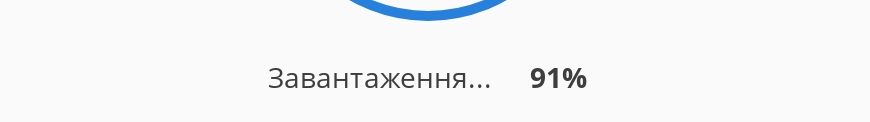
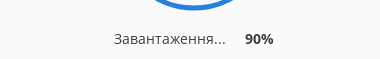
[268,57,588,95] Завантаження... 91% -> [114,28,274,47] Завантаження... 90%

